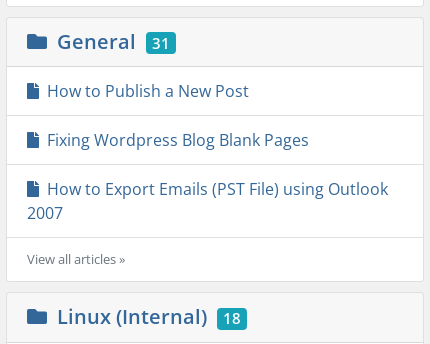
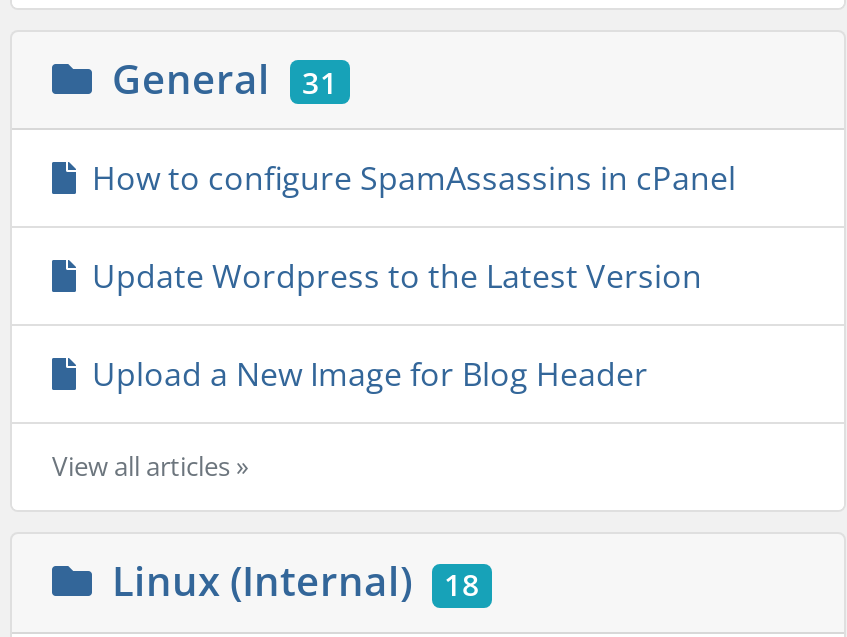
[39,80,249,102] How to Publish a New Post -> [76,156,736,200] How to configure SpamAssassins in cPanel
[39,129,309,151] Fixing Wordpress Blog Blank Pages -> [76,254,702,298] Update Wordpress to the Latest Version
[27,178,388,224] How to Export Emails (PST File) using Outlook | 2007 -> [76,352,648,396] Upload a New Image for Blog Header

